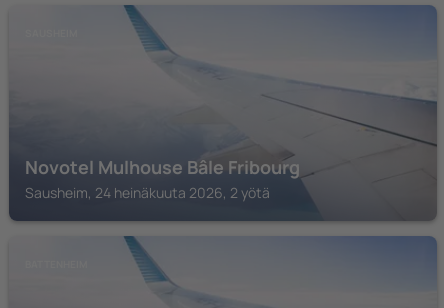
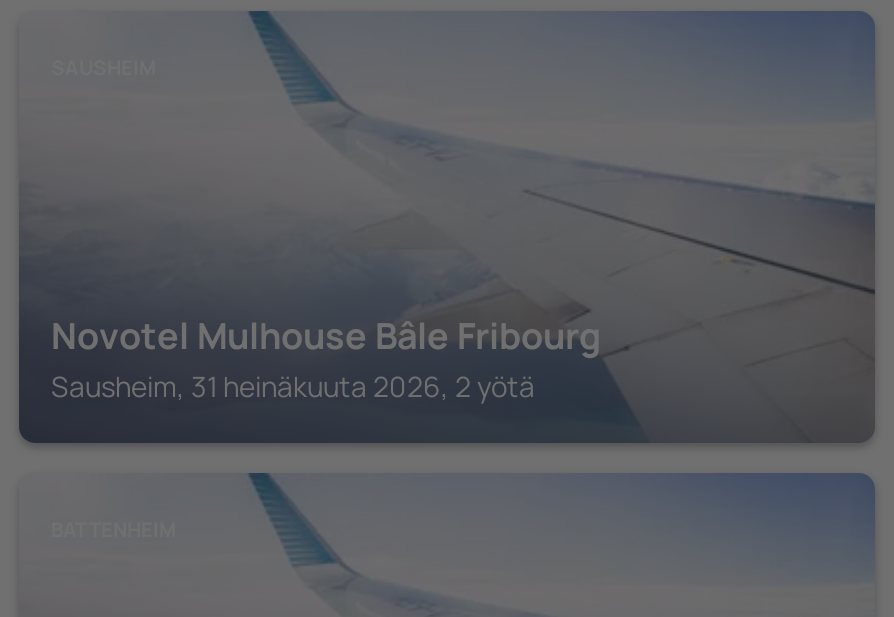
[25,183,270,202] Sausheim, 24 heinäkuuta 2026, 2 yötä -> [51,367,535,405] Sausheim, 31 heinäkuuta 2026, 2 yötä

